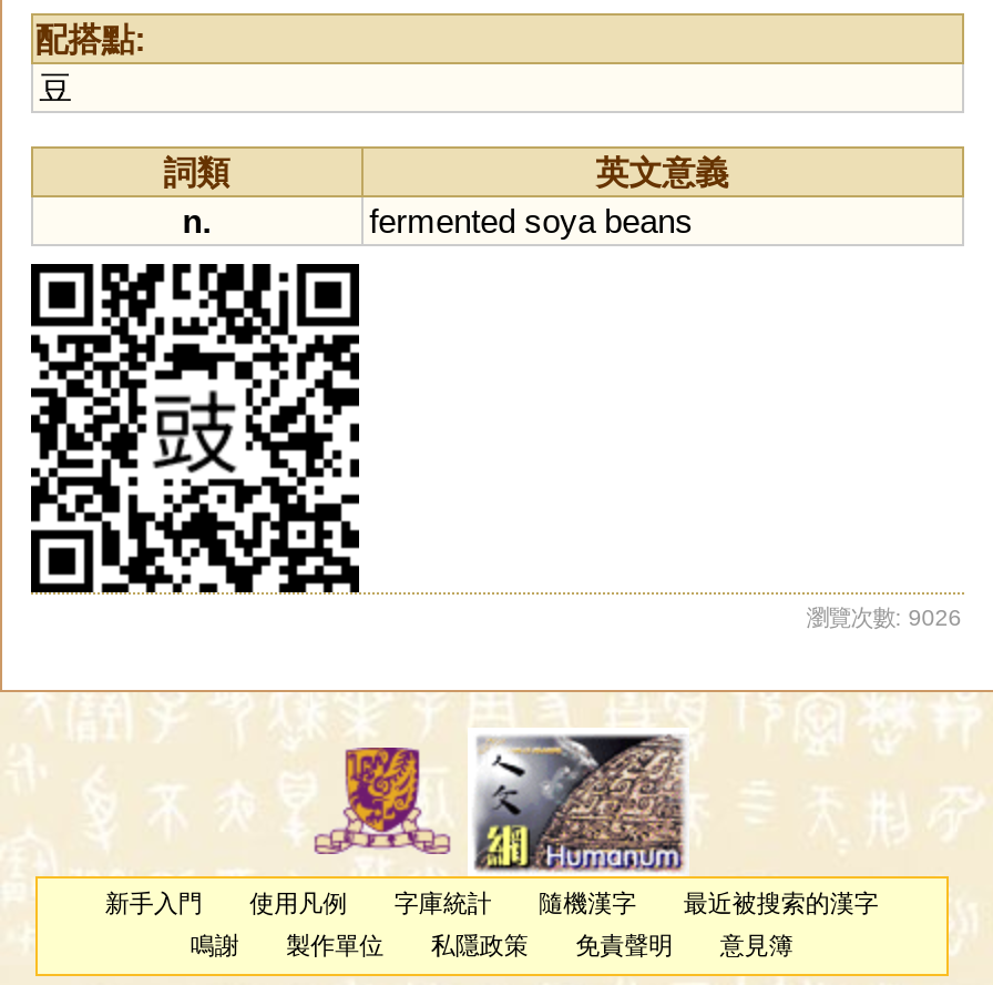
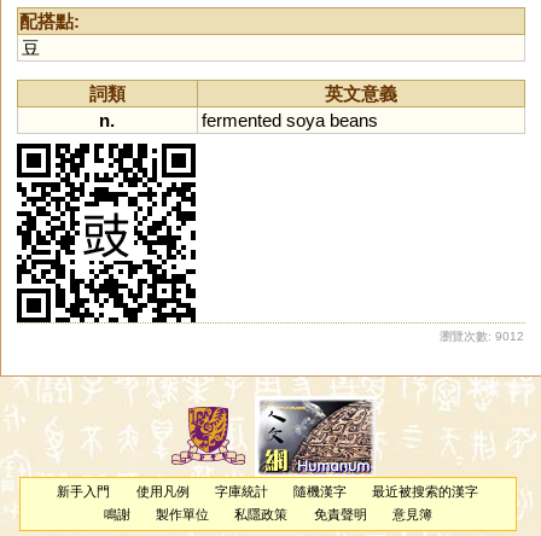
[806,605,961,630] 瀏覽次數: 9026 -> [439,329,524,343] 瀏覽次數: 9012

